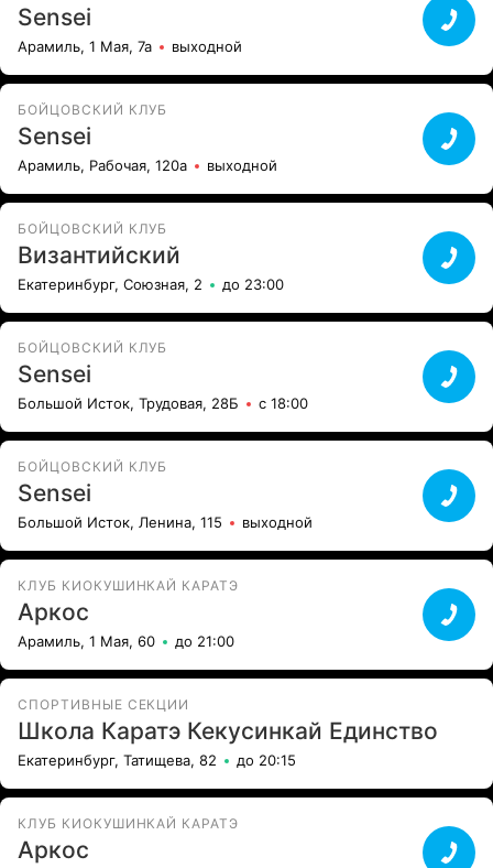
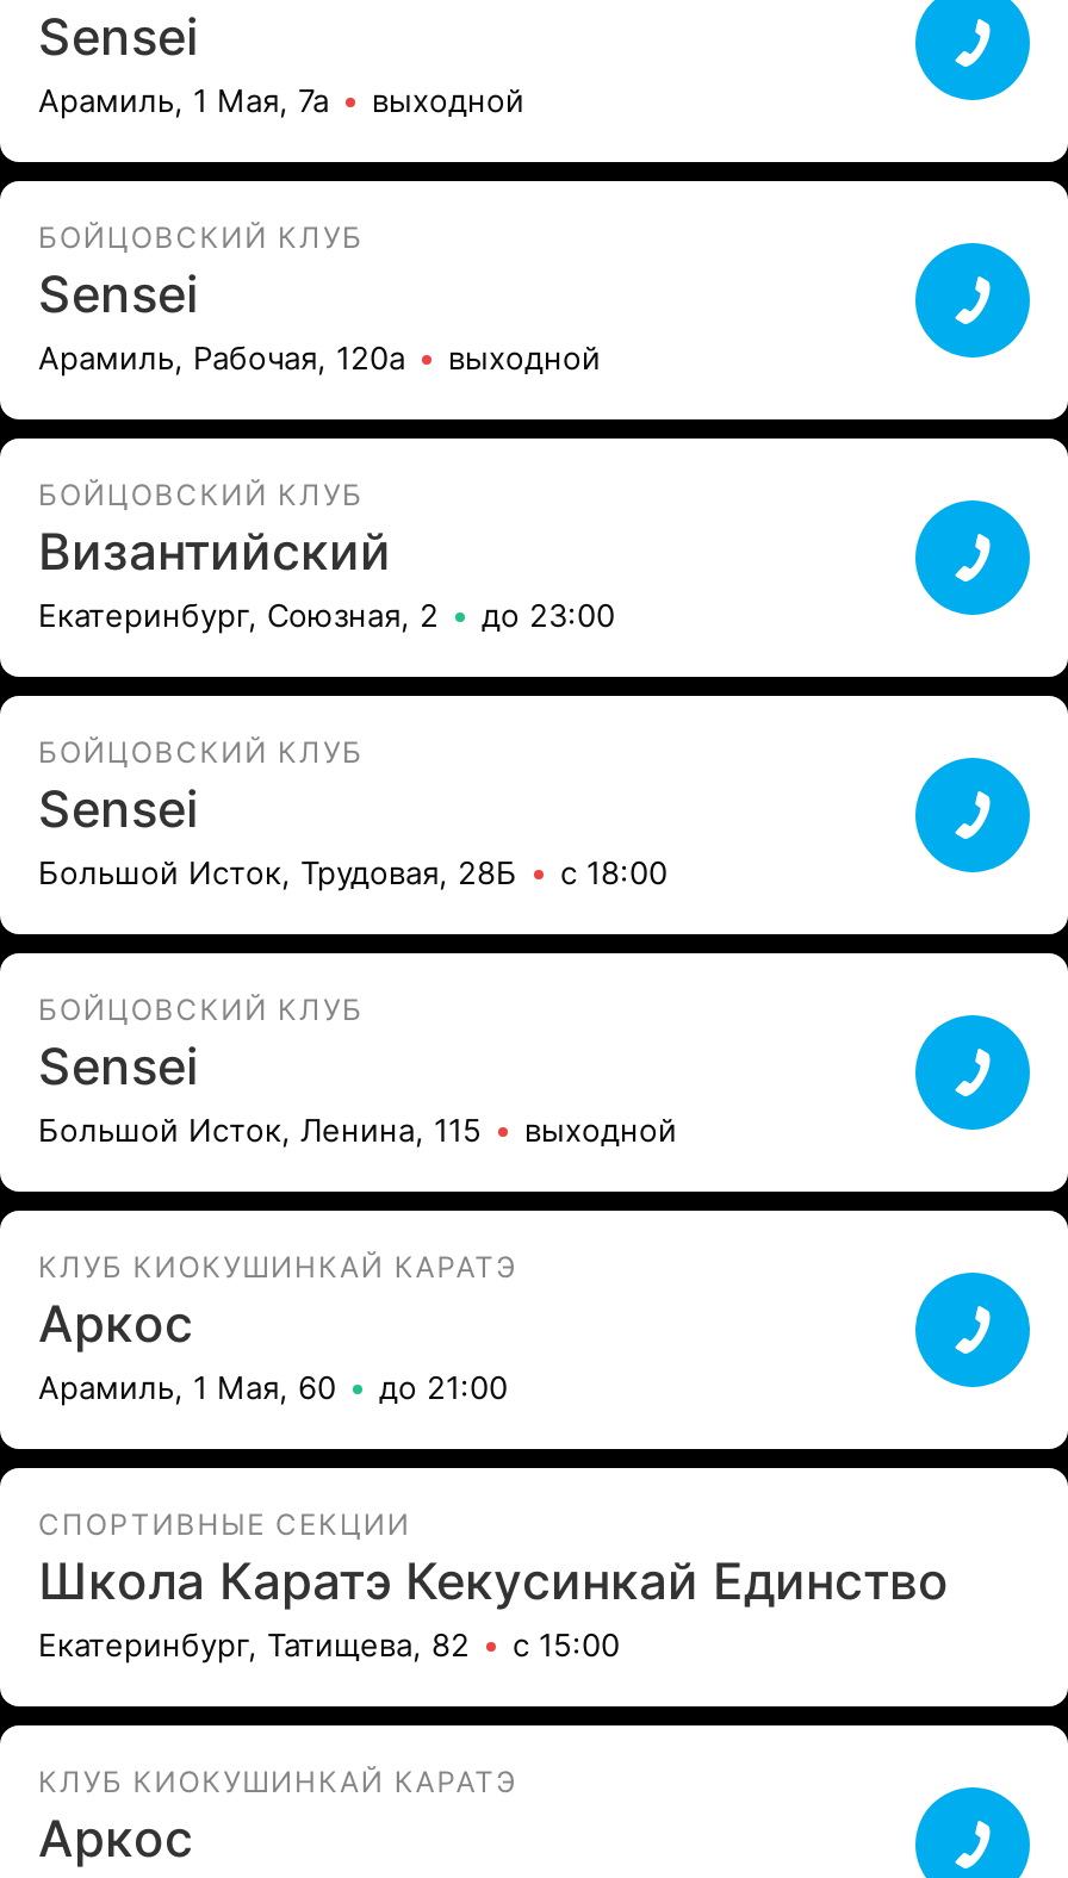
[18,751,296,769] Екатеринбург, Татищева, 82 до 20:15 -> [38,1625,620,1664] Екатеринбург, Татищева, 82 с 15:00

